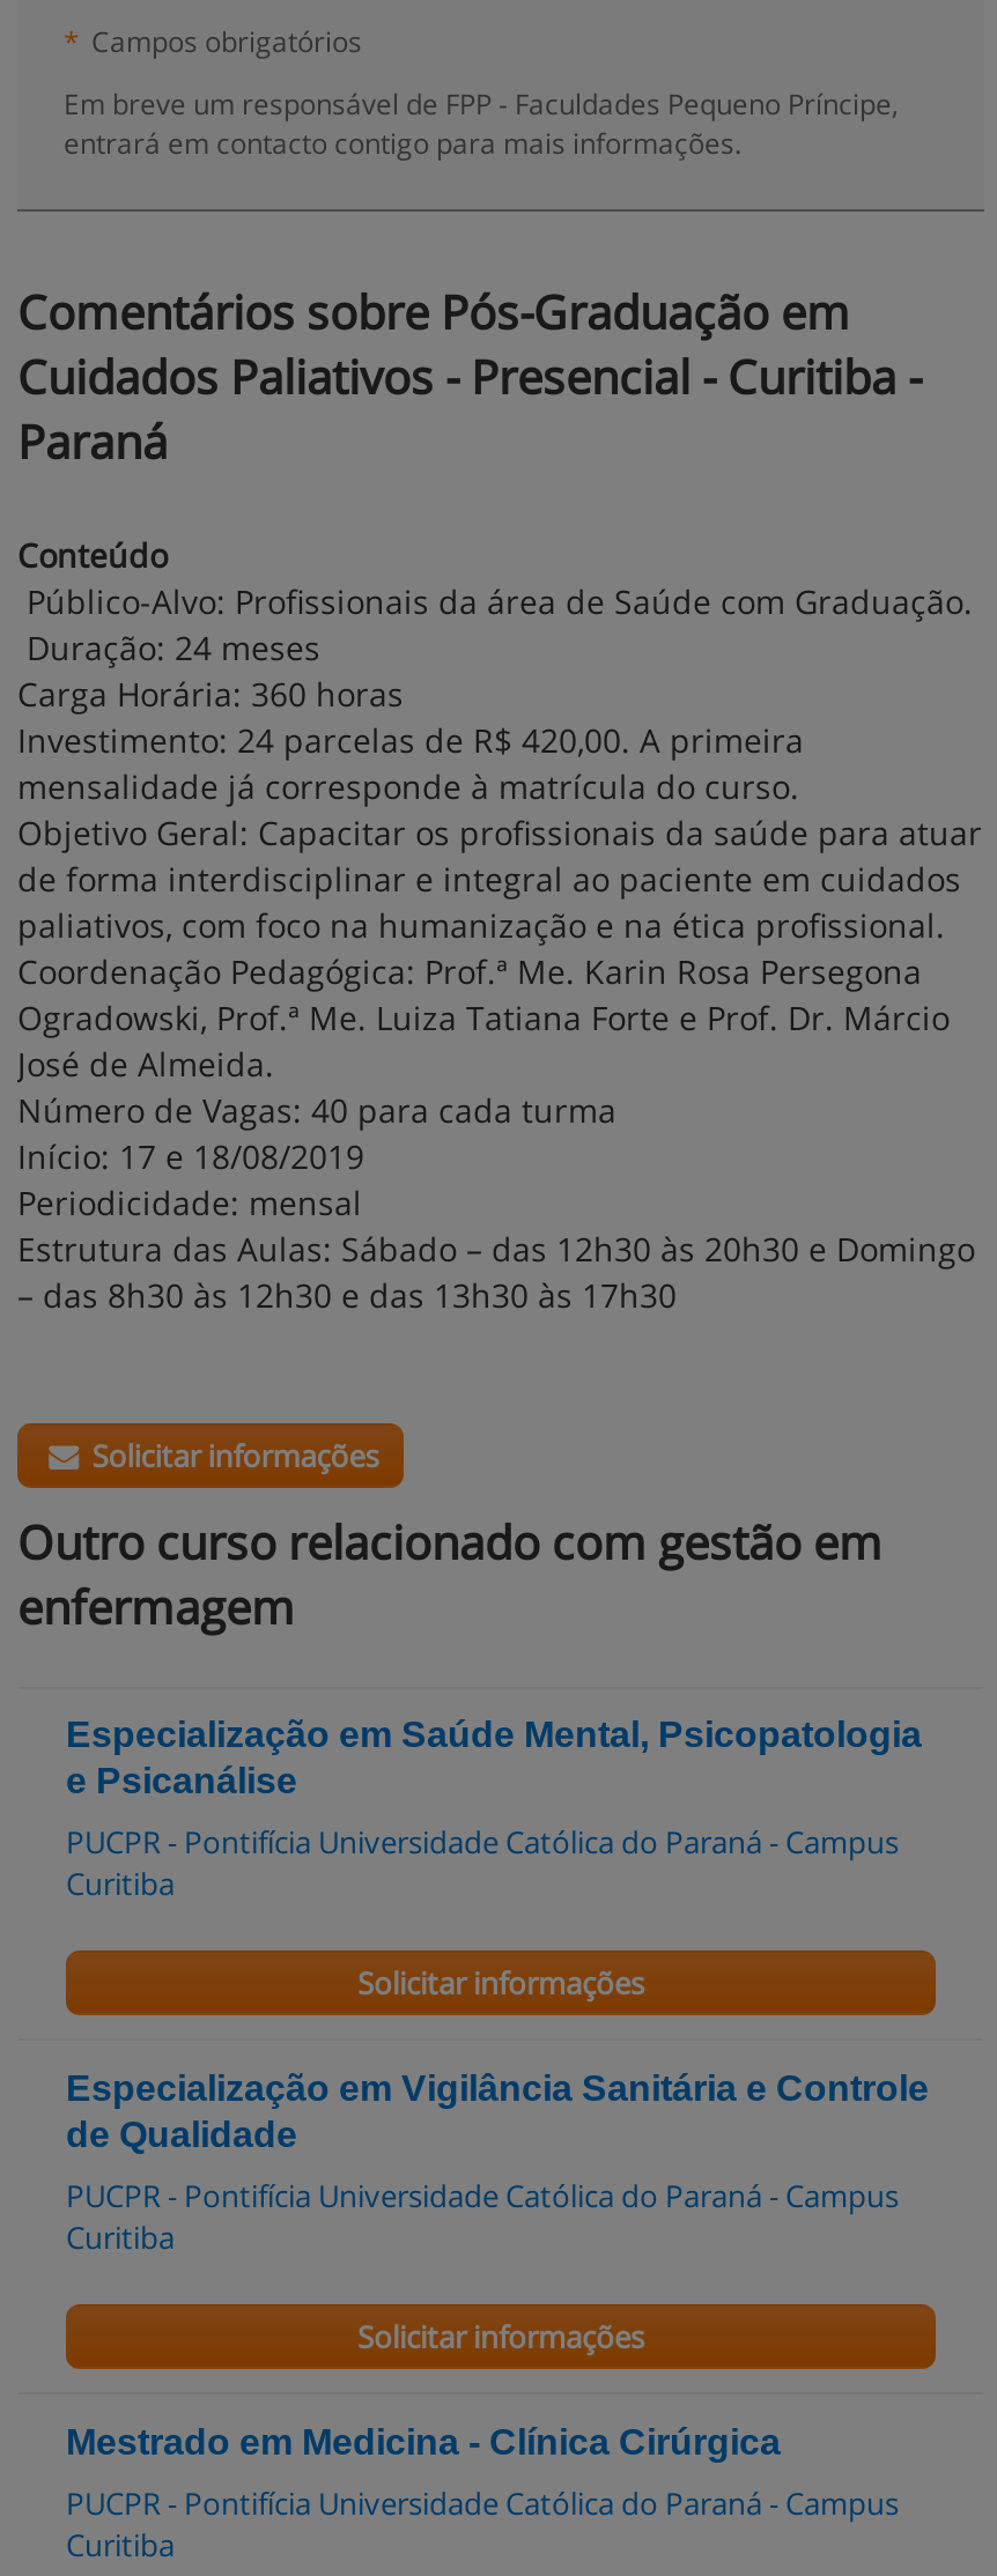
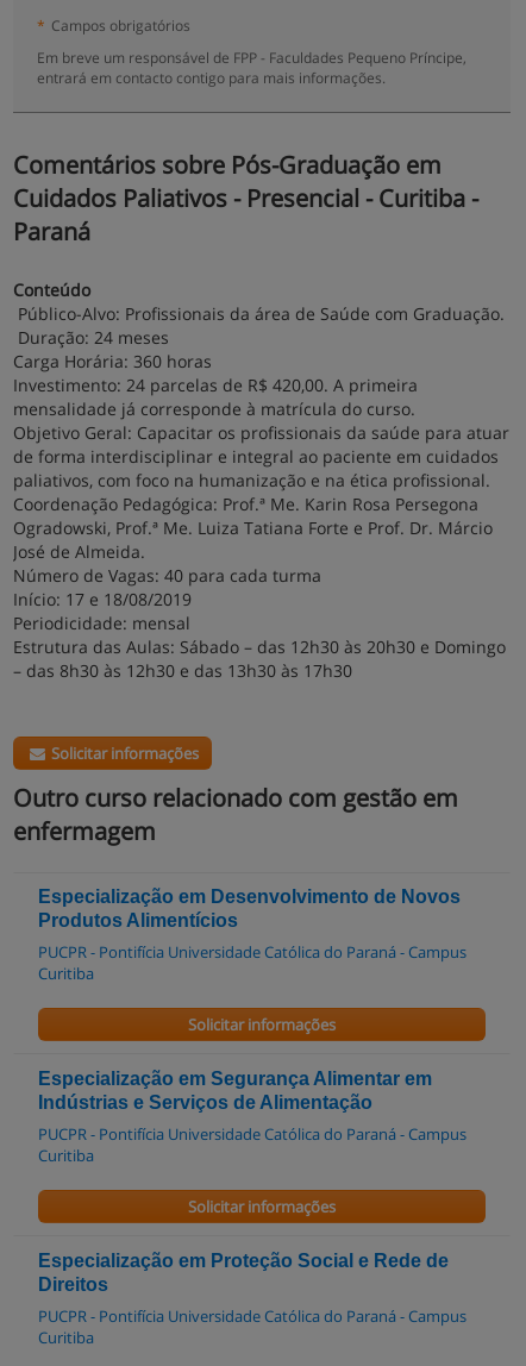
[66,1715,922,1800] Especialização em Saúde Mental, Psicopatologia | e Psicanálise -> [38,886,461,930] Especialização em Desenvolvimento de Novos | Produtos Alimentícios
[66,2068,929,2154] Especialização em Vigilância Sanitária e Controle | de Qualidade -> [38,1069,432,1113] Especialização em Segurança Alimentar em | Indústrias e Serviços de Alimentação
[66,2422,781,2462] Mestrado em Medicina - Clínica Cirúrgica -> [38,1251,449,1295] Especialização em Proteção Social e Rede de | Direitos

